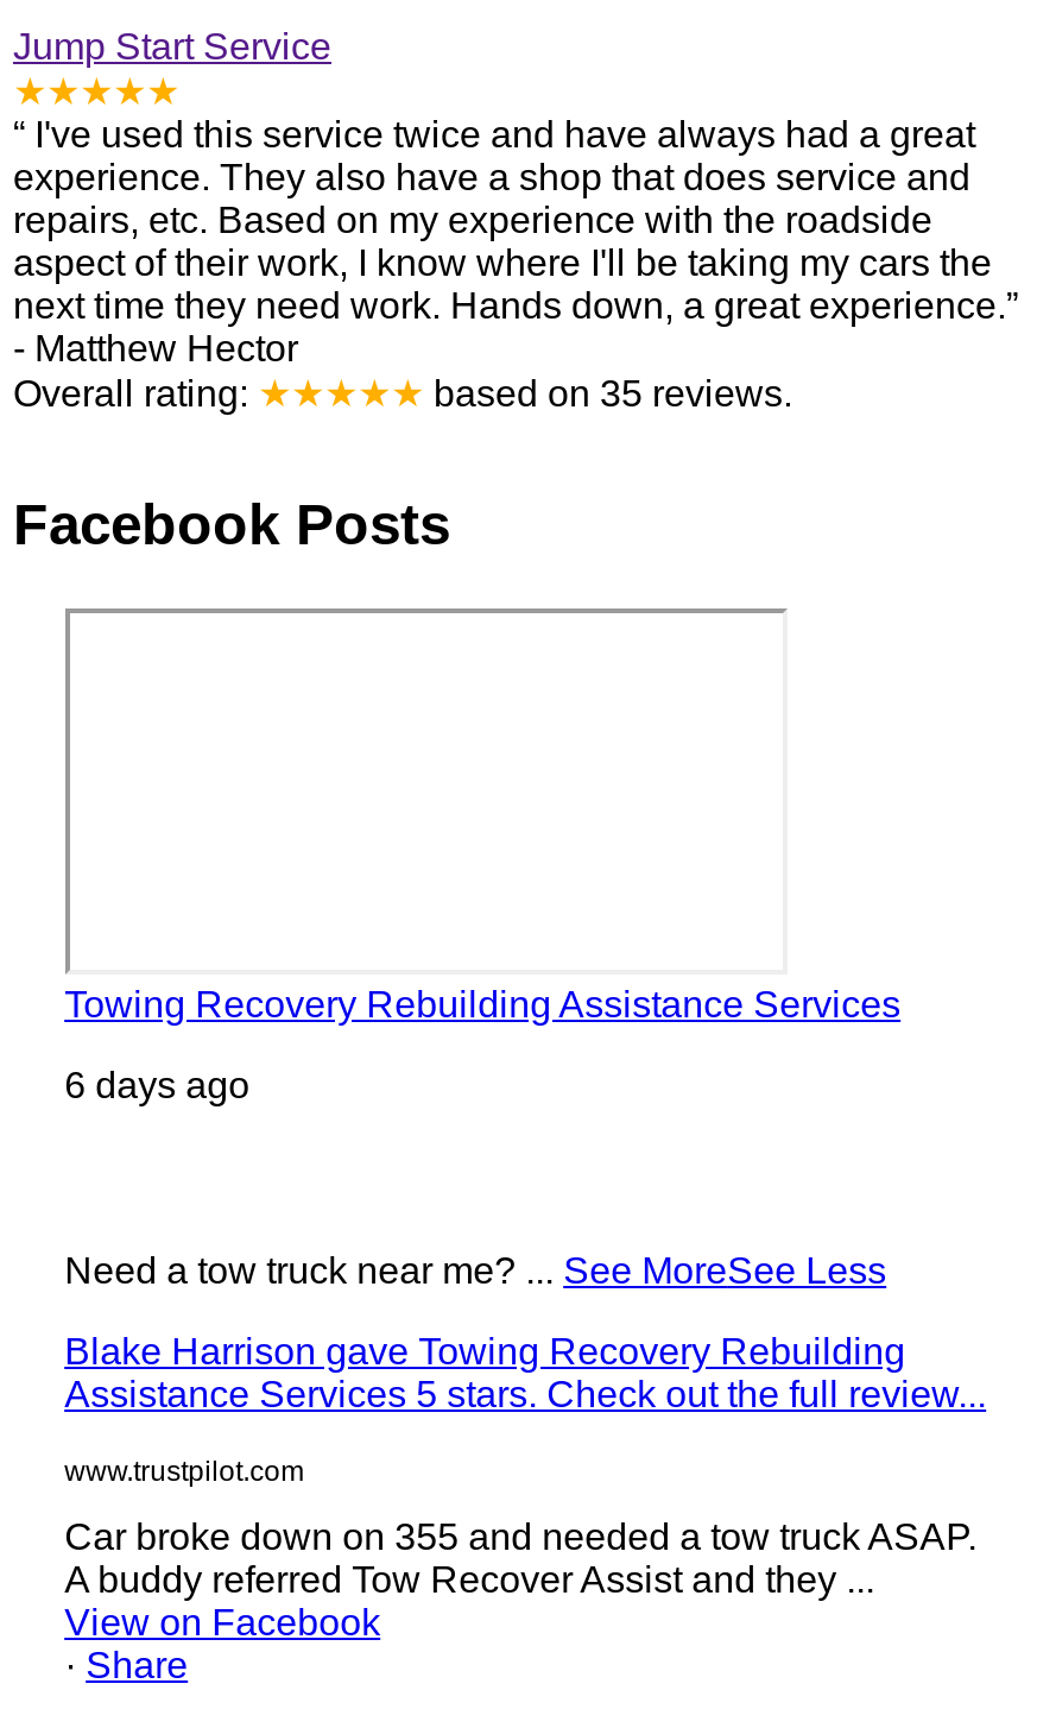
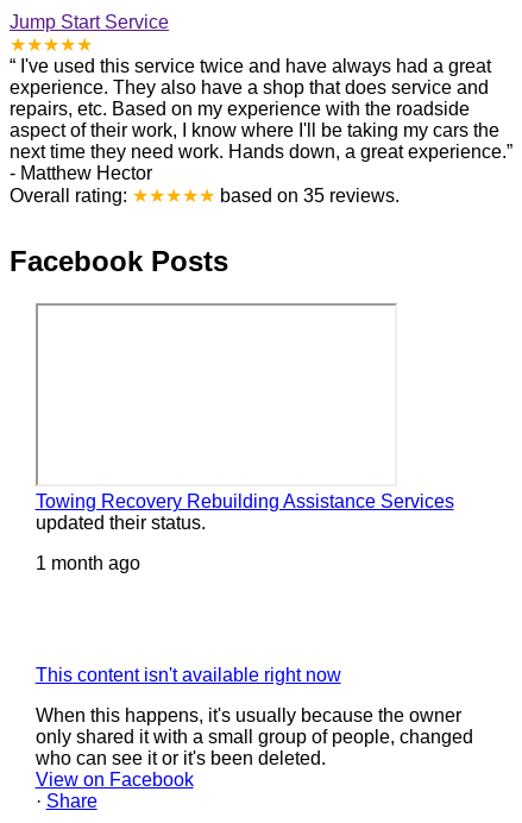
[64,1065,250,1106] 6 days ago -> [35,513,205,573] updated their status. | 1 month ago
[64,1251,986,1600] Need a tow truck near me? ... See MoreSee Less | Blake Harrison gave Towing Recovery Rebuilding | Assistance Services 5 stars. Check out the full review... | www.trustpilot.com | Car broke down on 355 and needed a tow truck ASAP. | A buddy referred Tow Recover Assist and they ... -> [35,665,473,769] This content isn't available right now | When this happens, it's usually because the owner | only shared it with a small group of people, changed | who can see it or it's been deleted.

